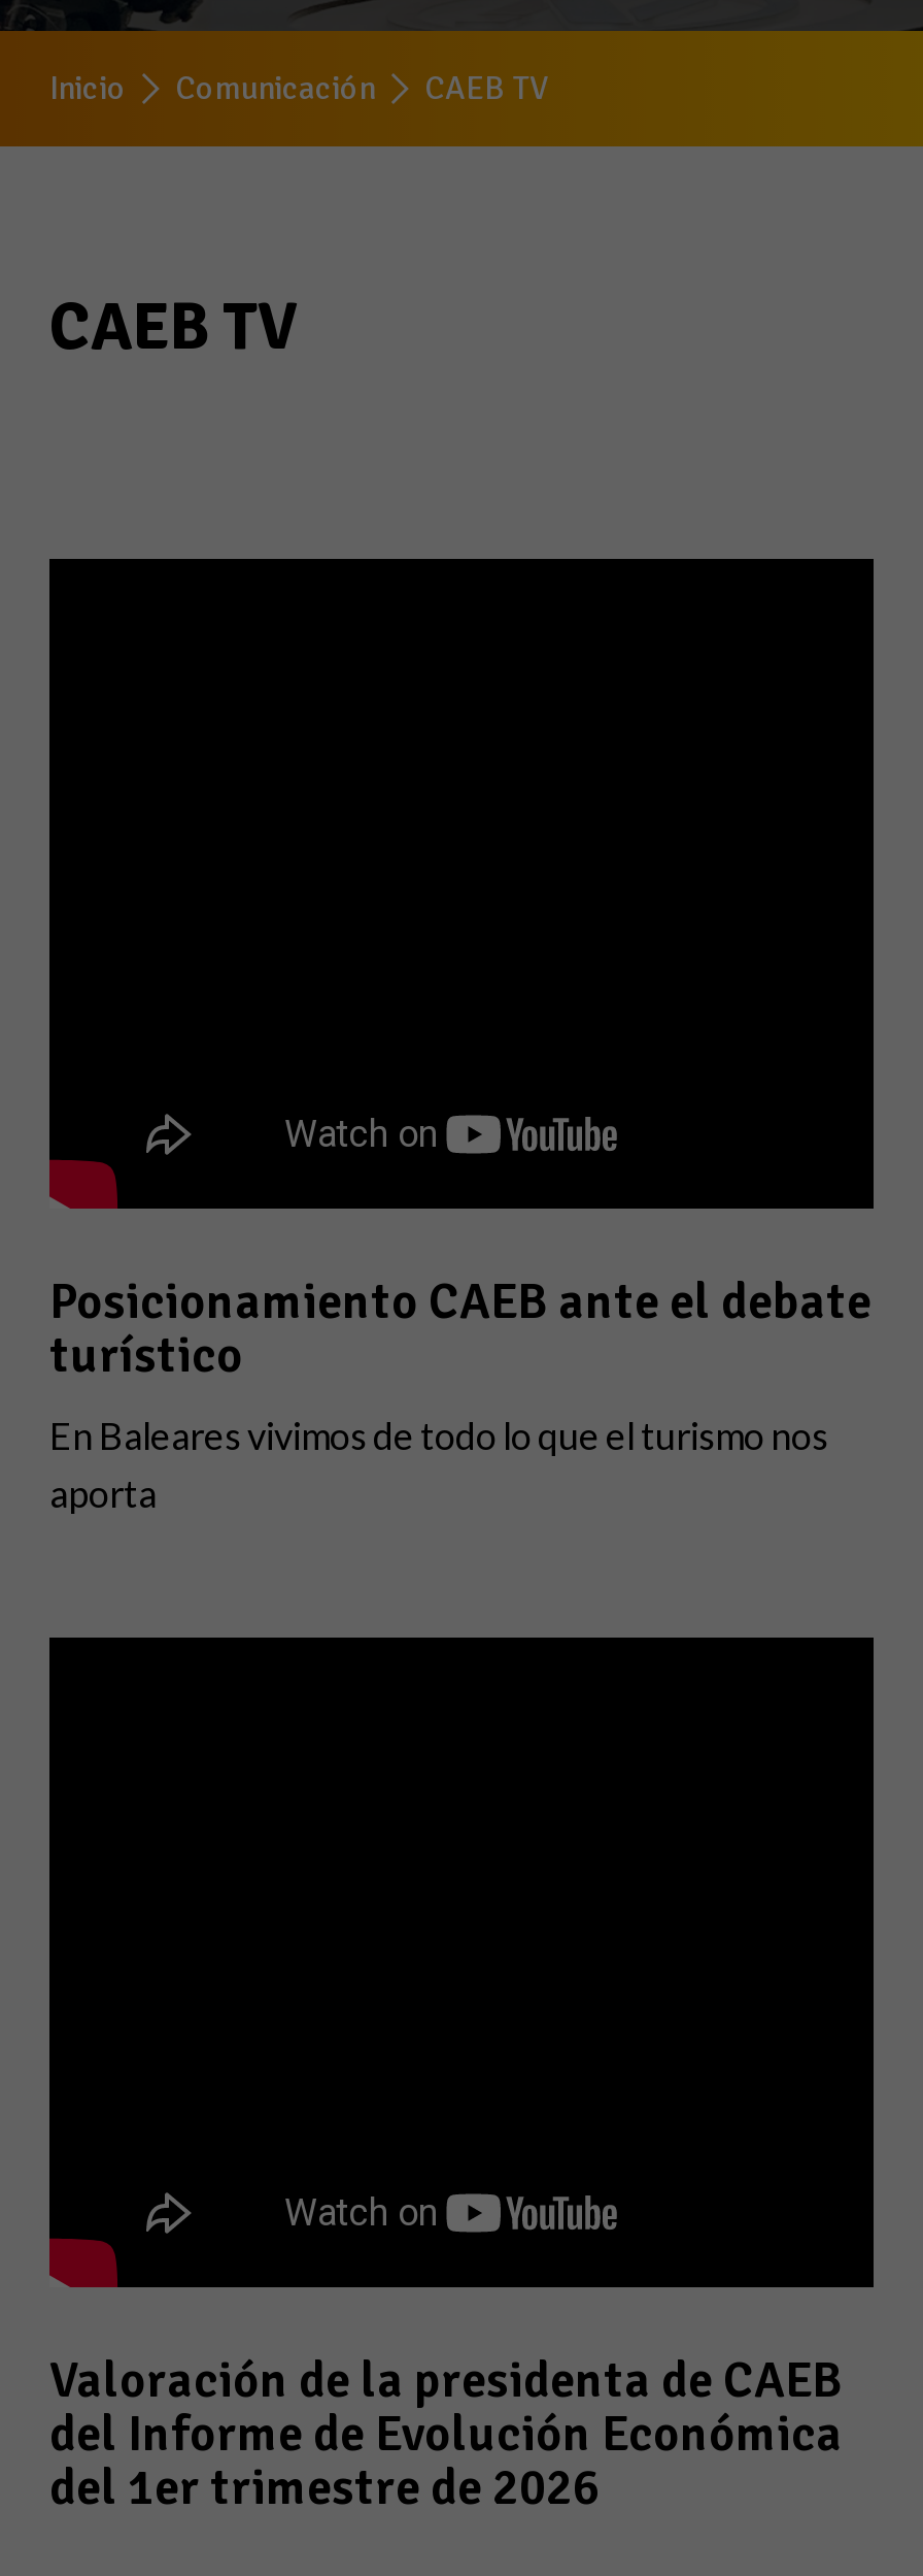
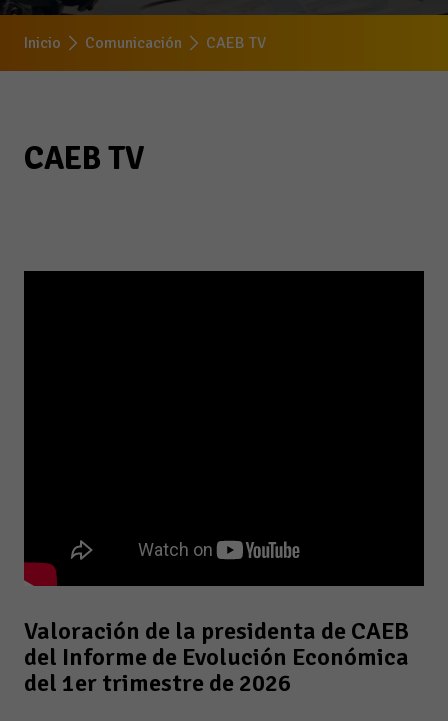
[49,1270,871,1516] Posicionamiento CAEB ante el debate | turístico | En Baleares vivimos de todo lo que el turismo nos | aporta -> none

